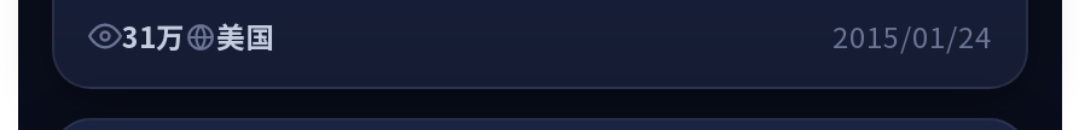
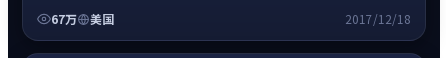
[122,16,274,57] 31万 美国 -> [51,10,114,27] 67万 美国
[833,16,992,57] 2015/01/24 -> [345,10,411,27] 2017/12/18

